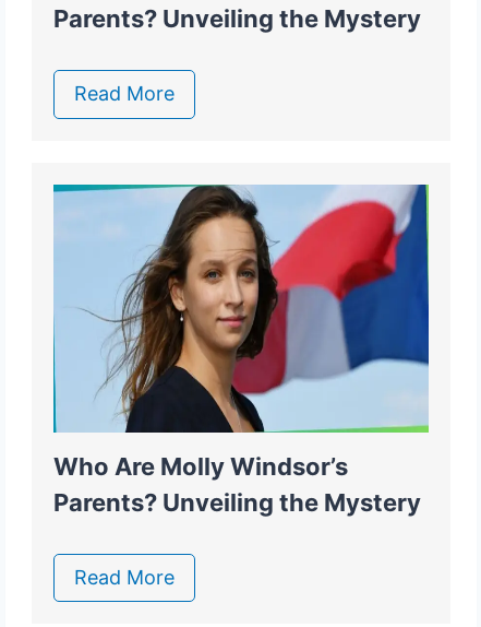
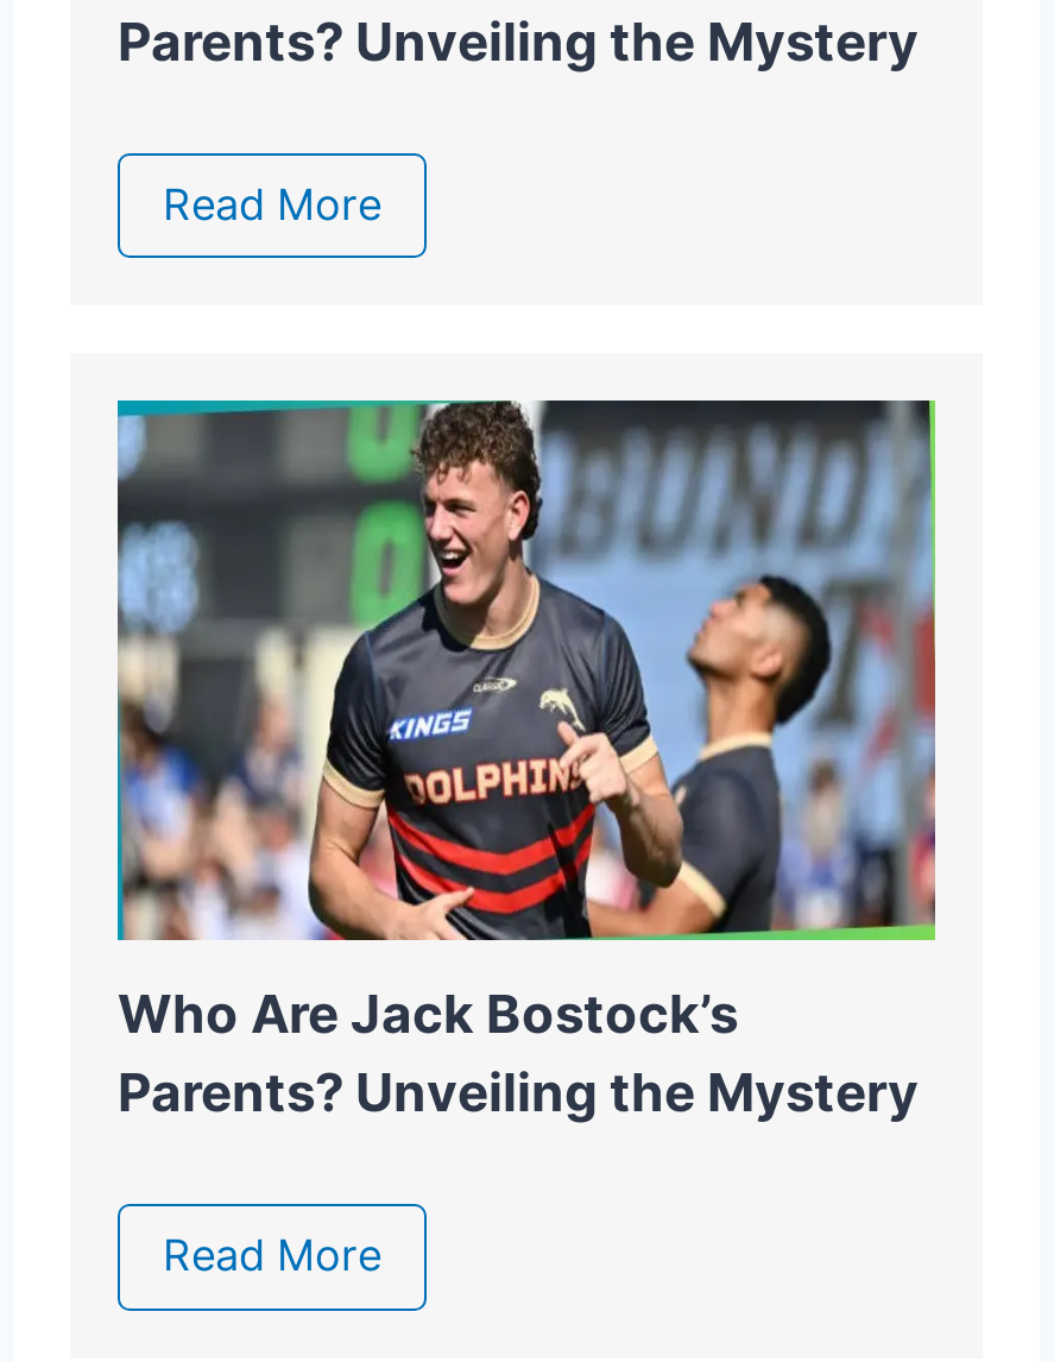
[53,184,430,480] [image] | Who Are Molly Windsor’s -> [115,397,938,1045] [image] | Who Are Jack Bostock’s

